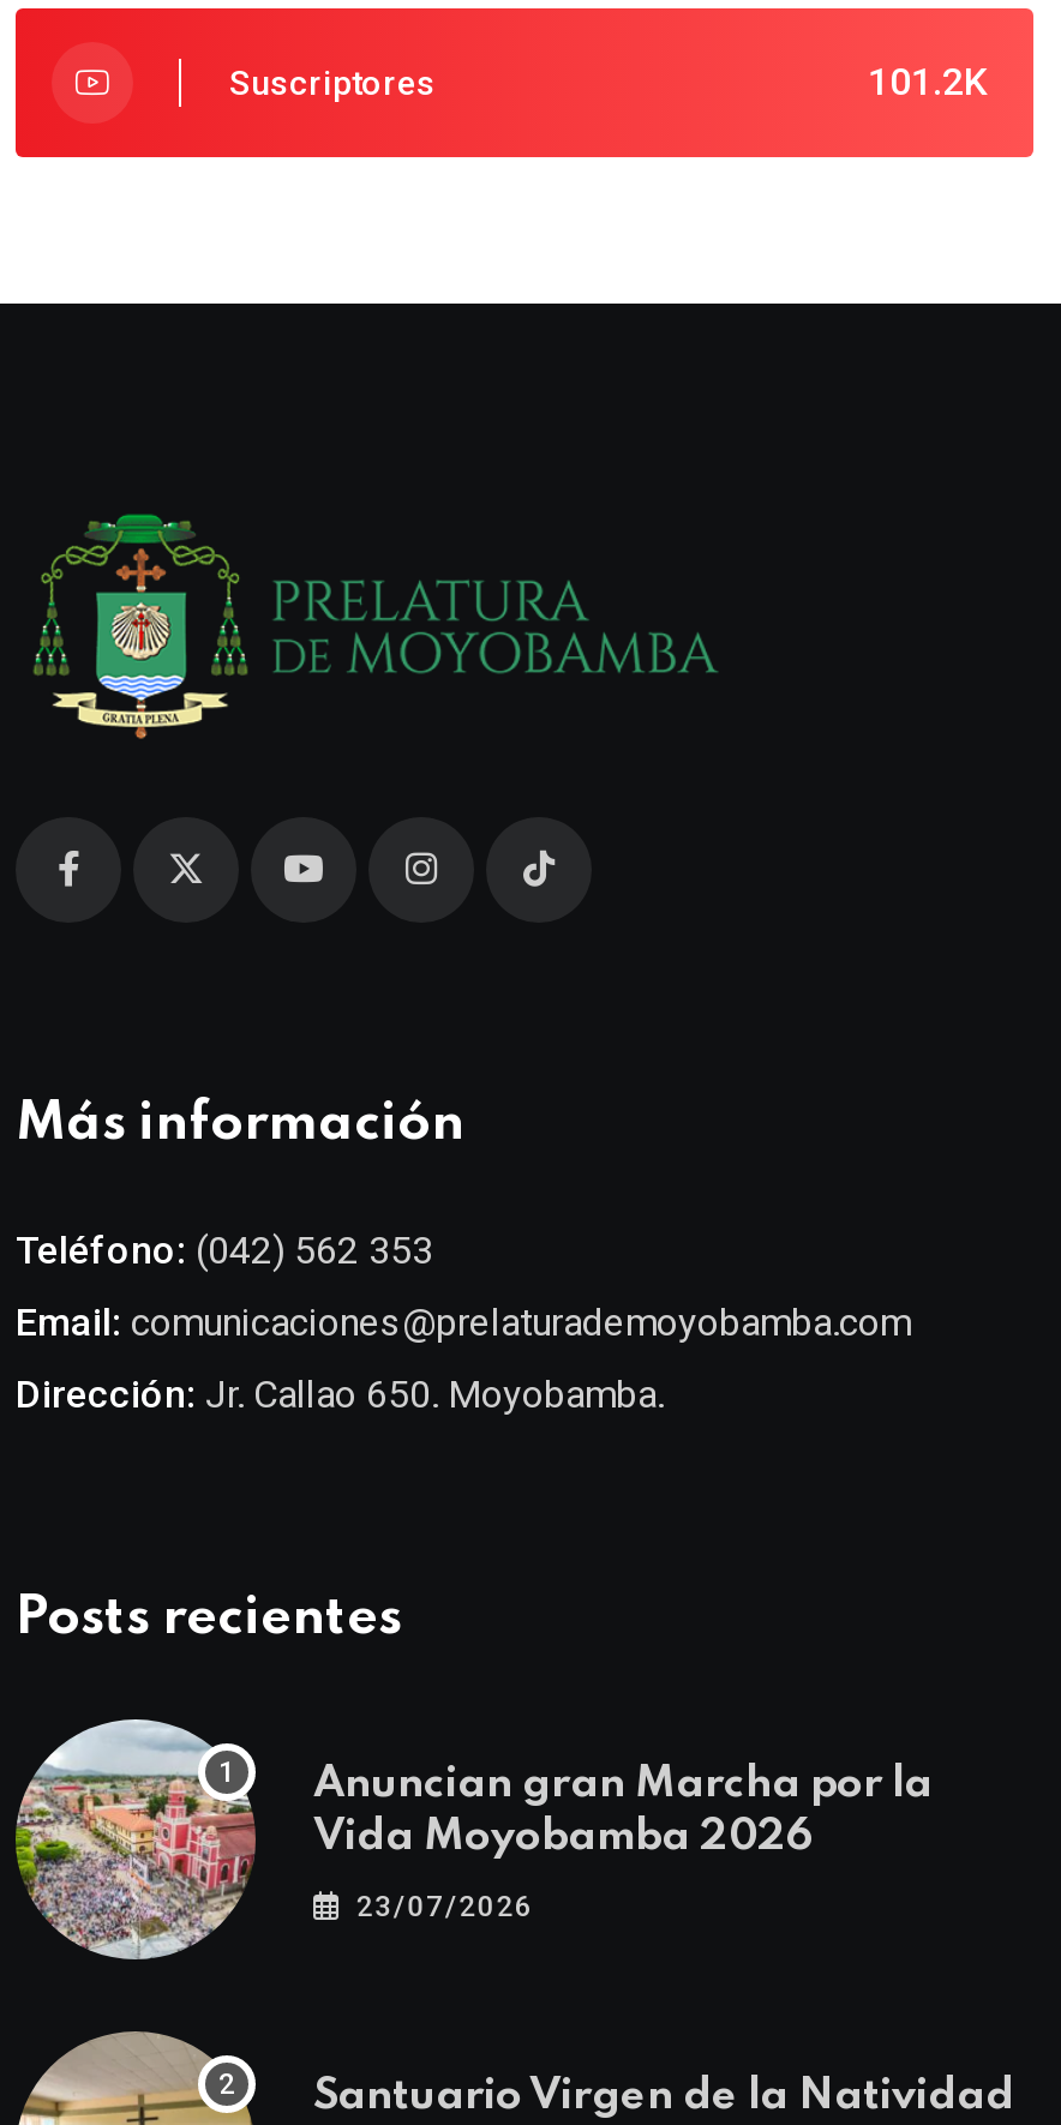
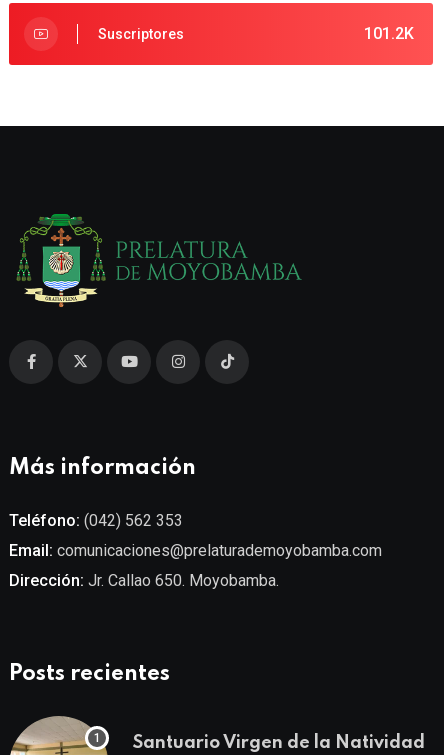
[13,1717,933,1962] [image] | Anuncian gran Marcha por la | Vida Moyobamba 2026 | 23/07/2026 -> none

